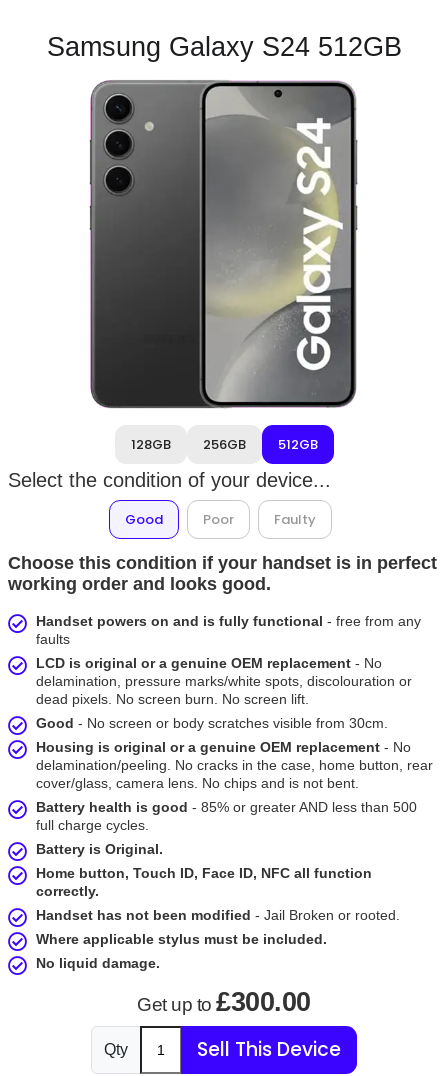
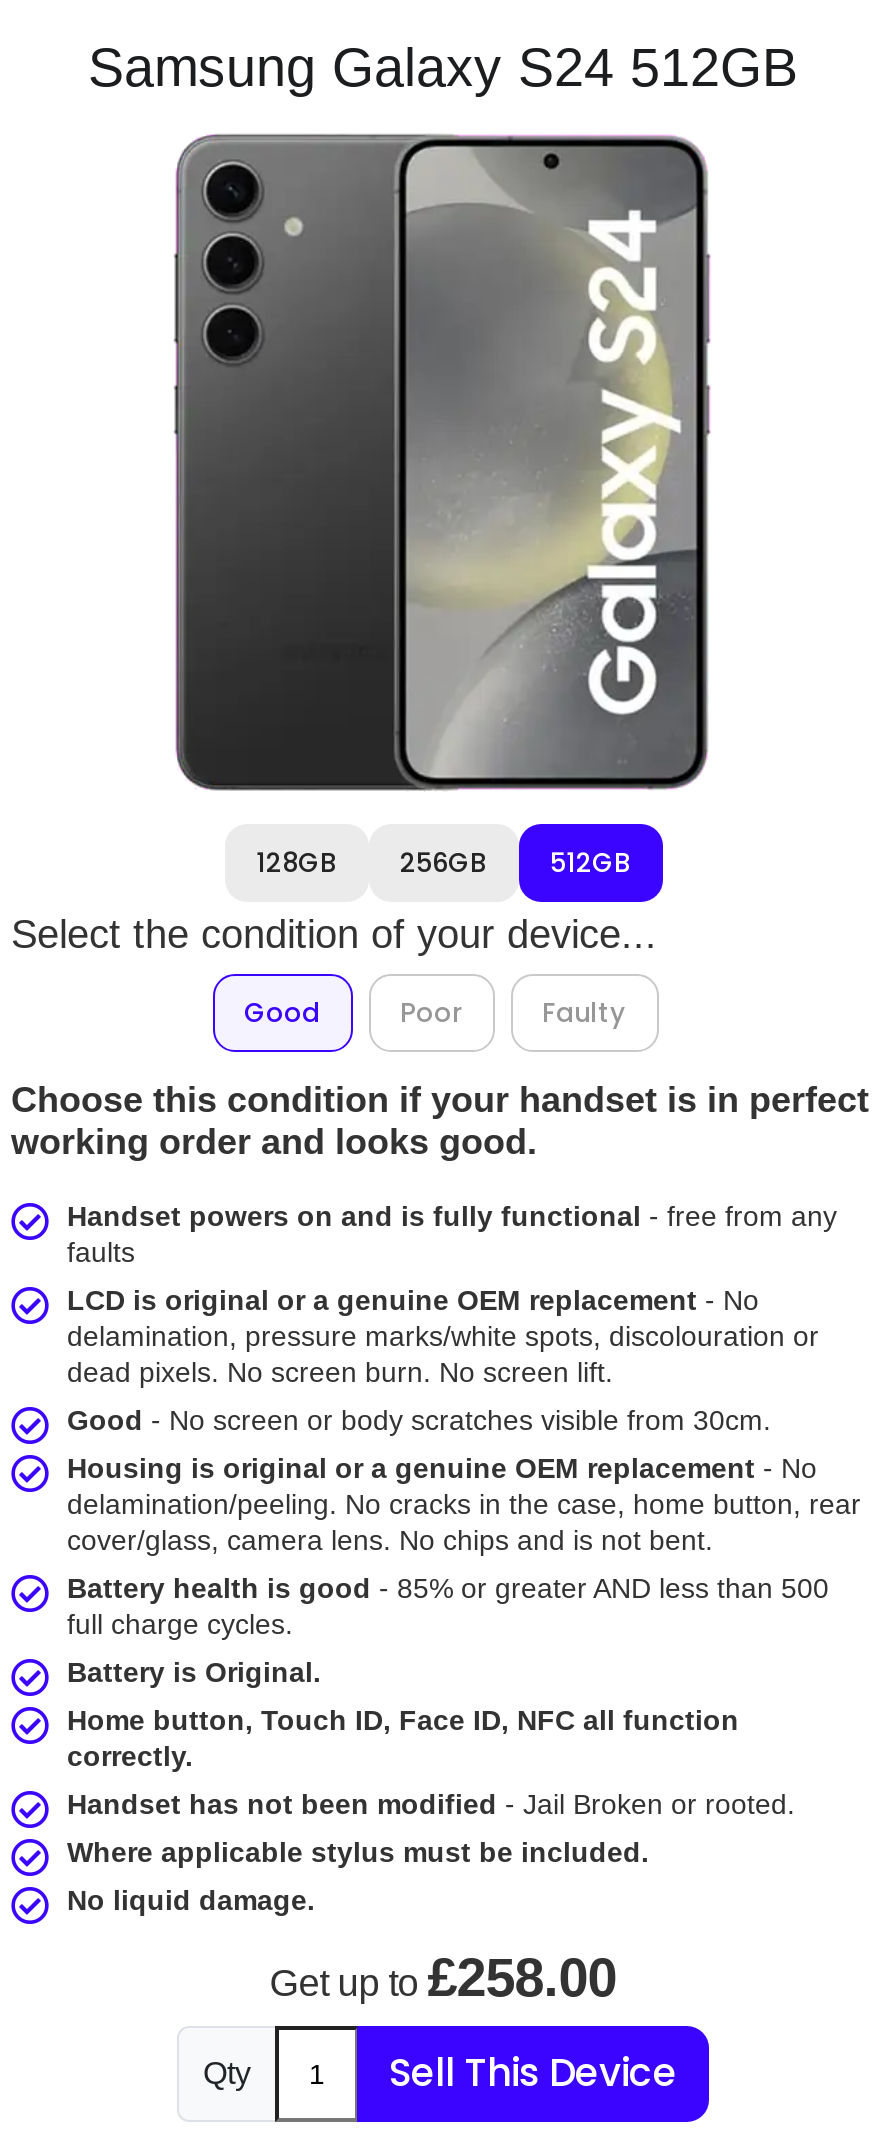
[137,986,311,1017] Get up to £300.00 -> [269,1946,617,2008] Get up to £258.00

